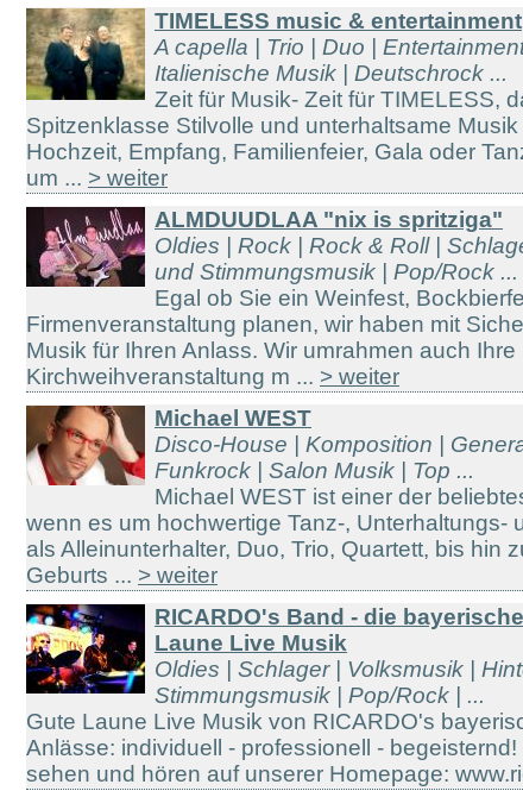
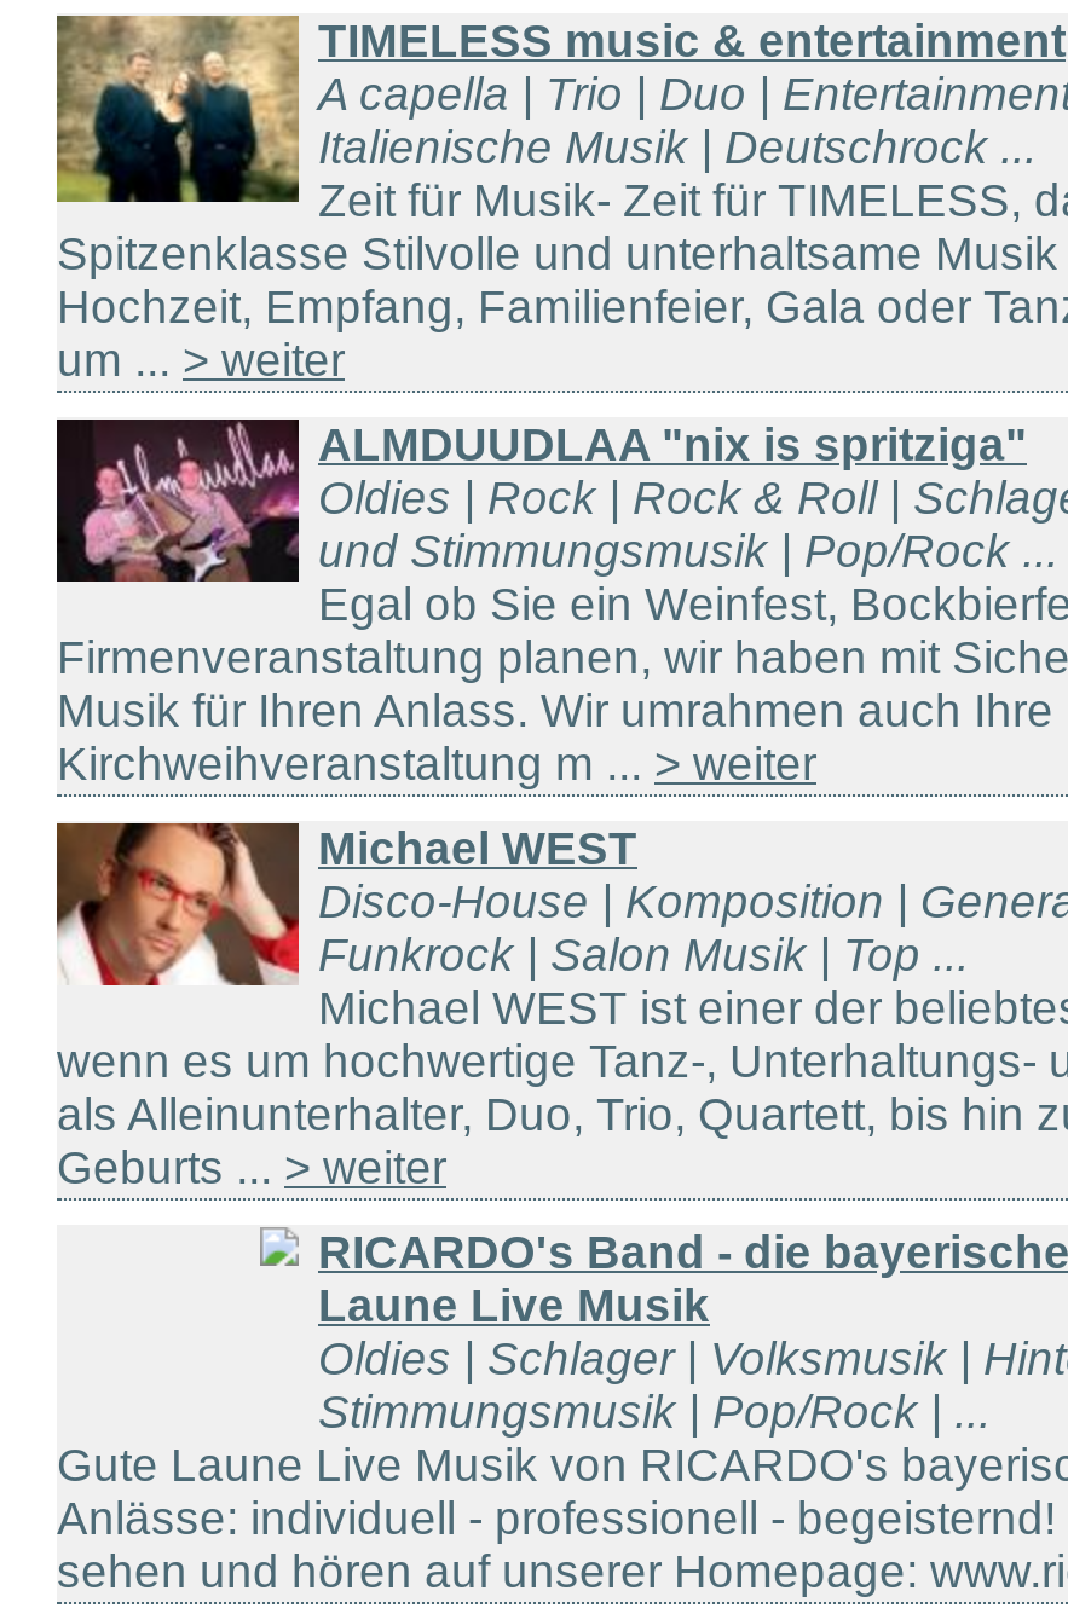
[25,603,146,695] [image] -> none

